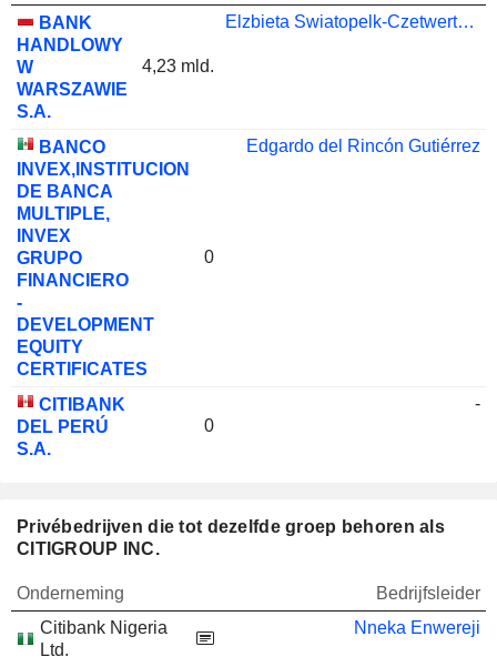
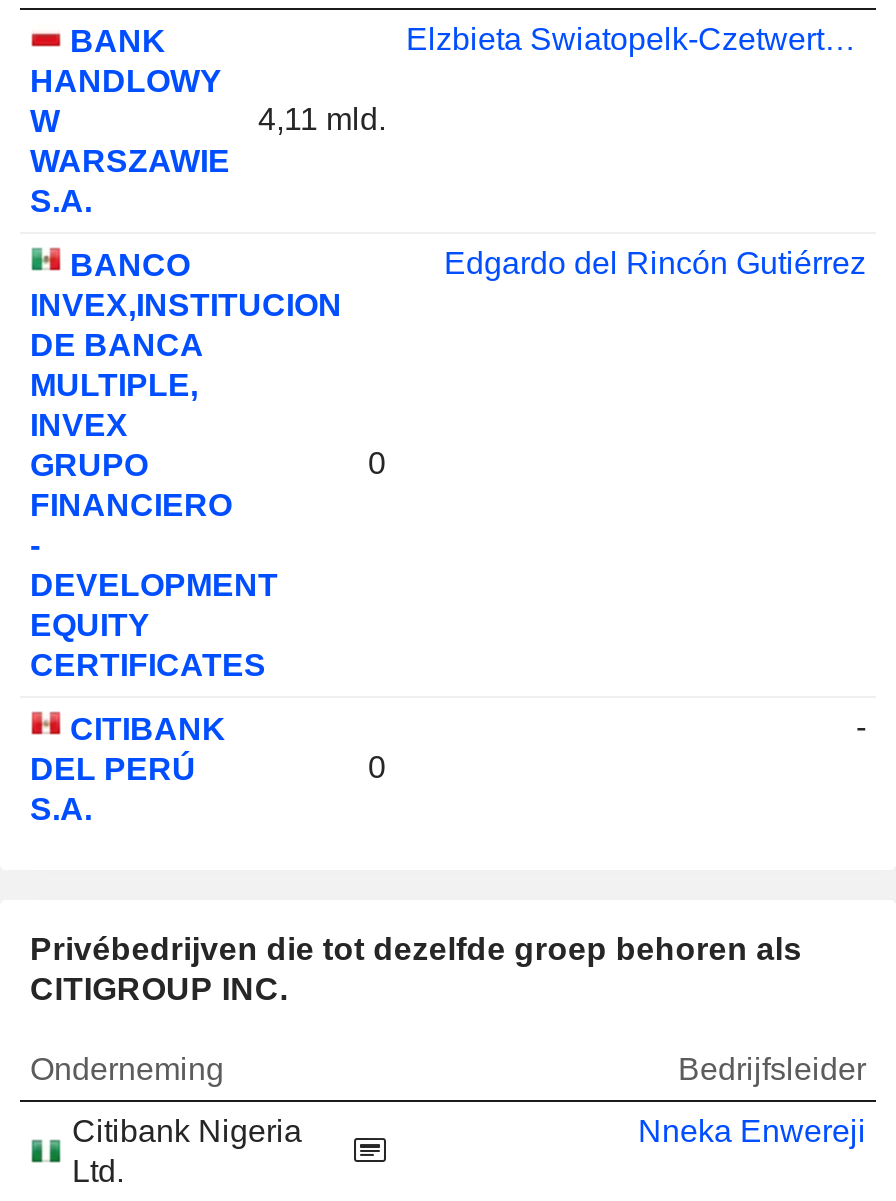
[142,57,214,75] 4,23 mld. -> [258,102,386,136] 4,11 mld.

